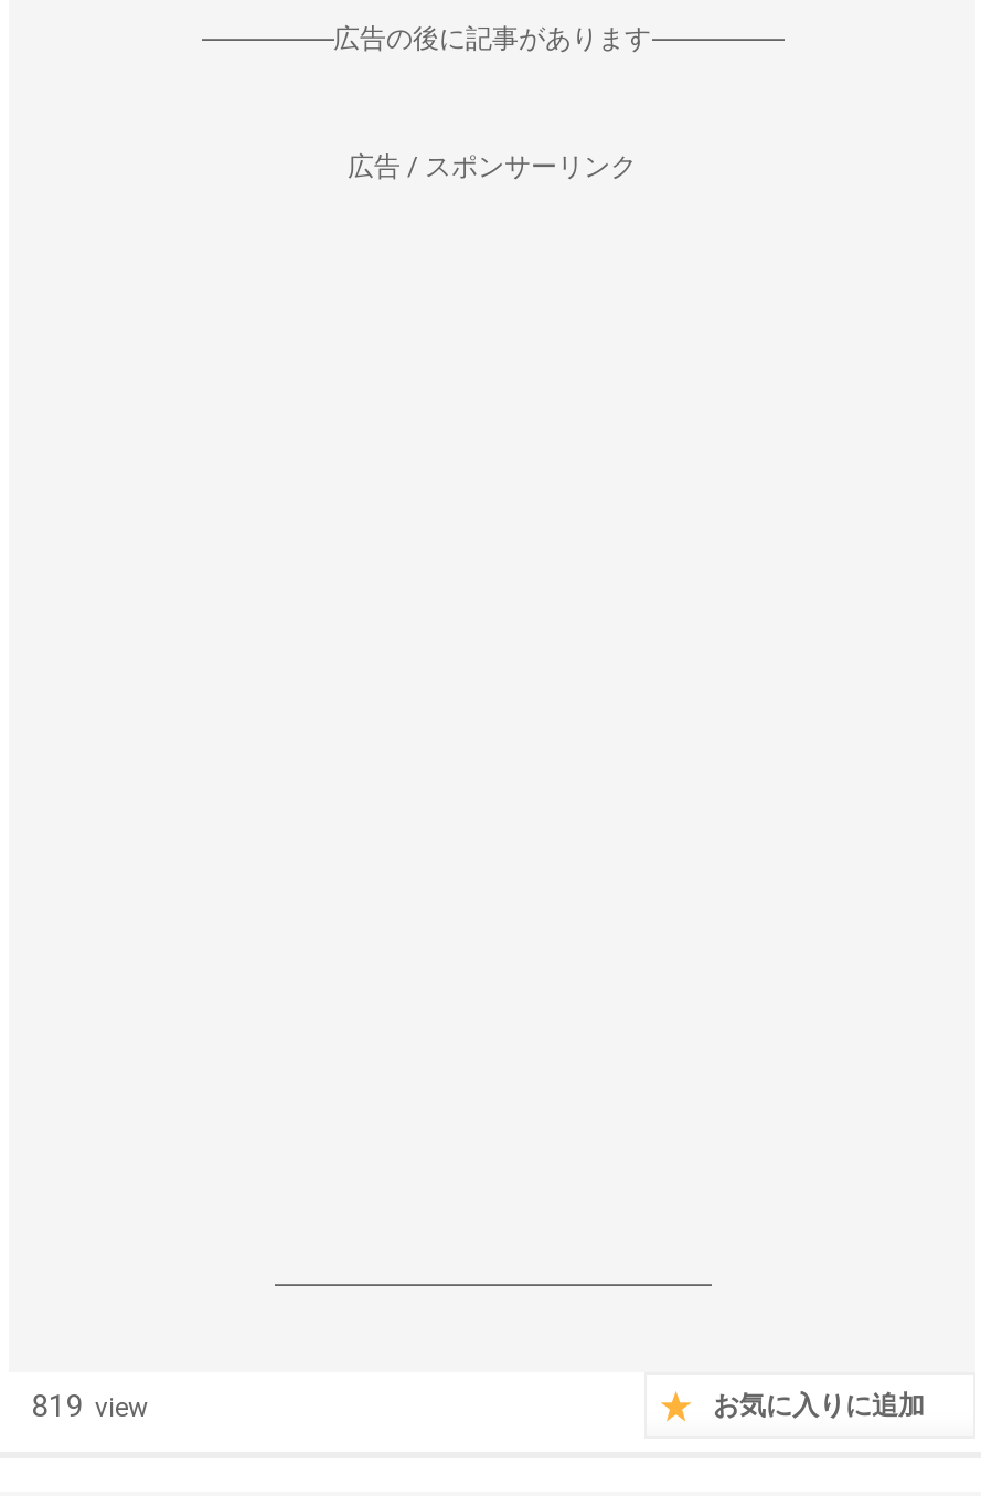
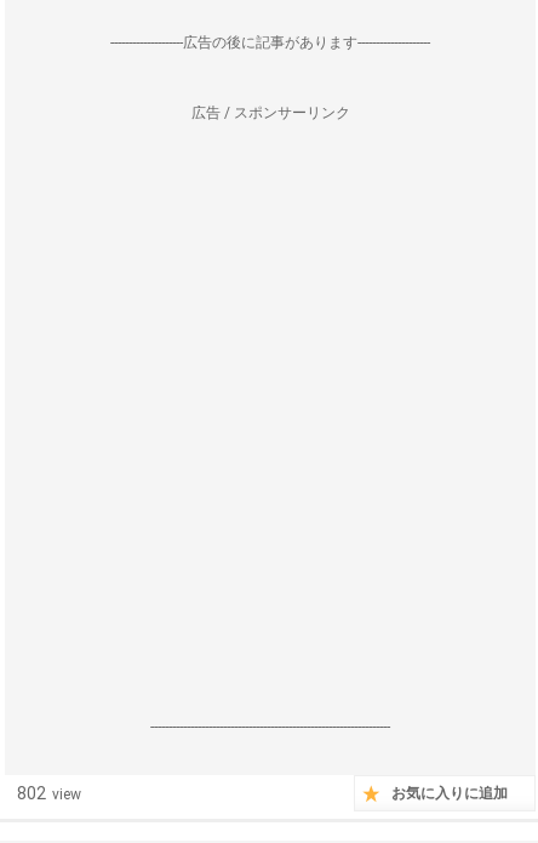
[31,1388,148,1423] 819 view -> [17,784,81,803] 802 view

